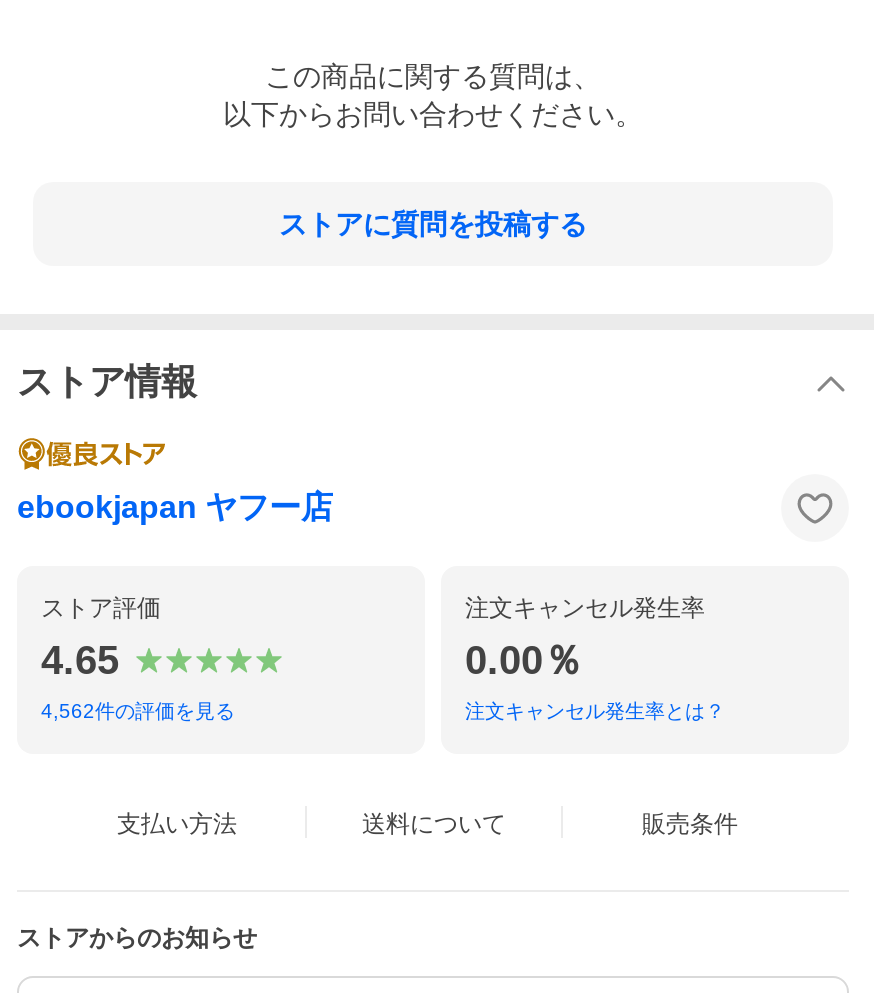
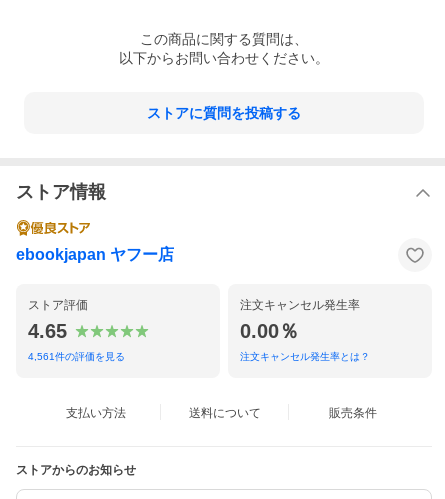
[41,700,235,722] 4,562件の評価を見る -> [28,351,125,362] 4,561件の評価を見る

